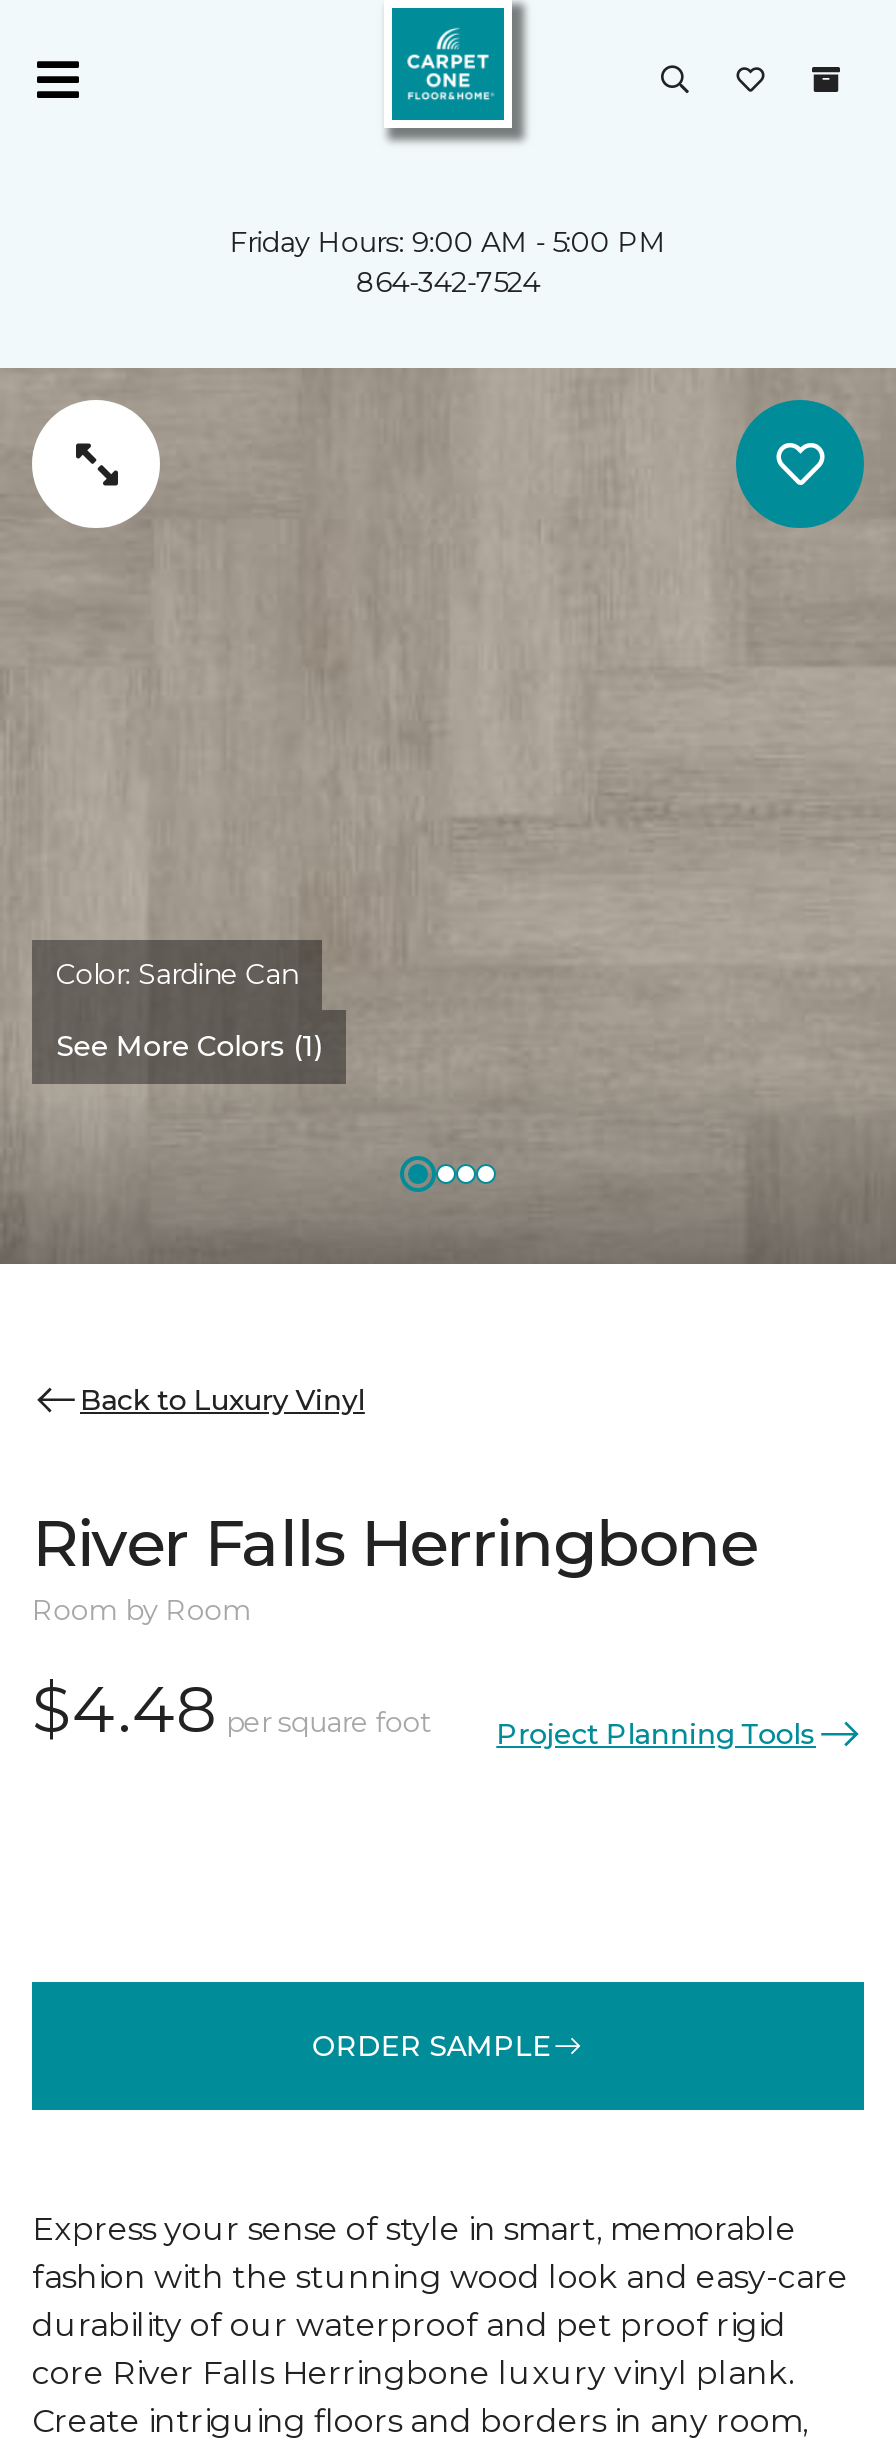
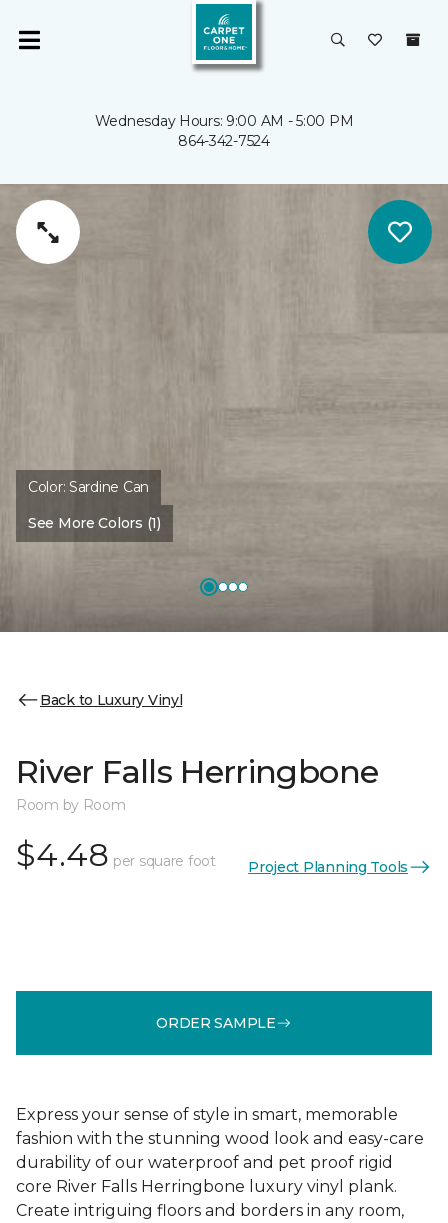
[230,224,666,260] Friday Hours: 9:00 AM - 5:00 PM -> [95,112,353,130] Wednesday Hours: 9:00 AM - 5:00 PM

